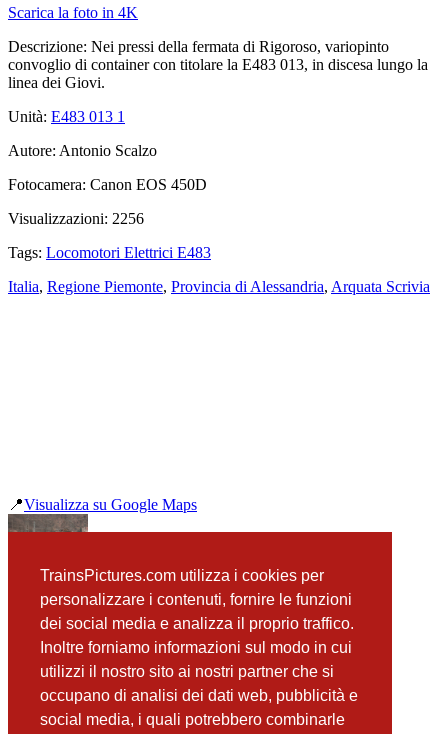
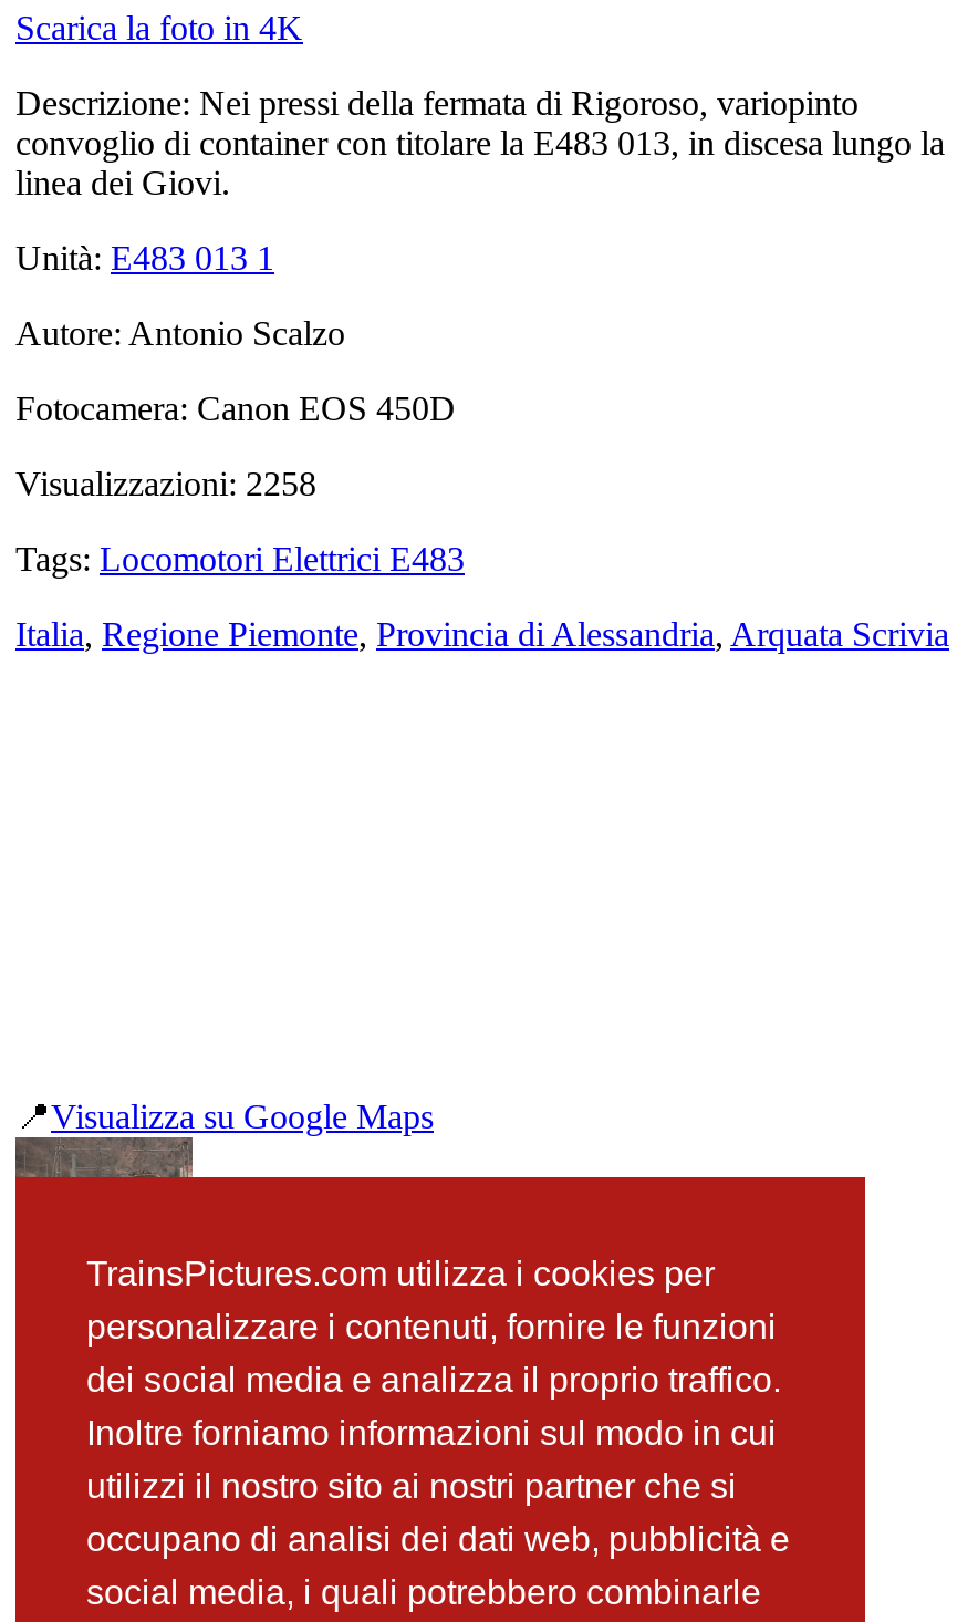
[8,210,144,227] Visualizzazioni: 2256 -> [15,464,316,502] Visualizzazioni: 2258

